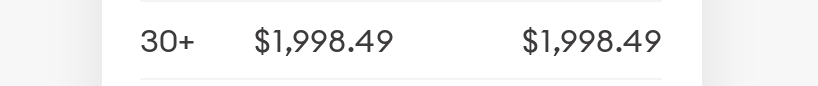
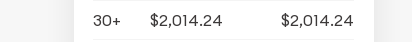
[140,20,394,60] 30+ $1,998.49 -> [93,10,223,30] 30+ $2,014.24
[522,20,662,60] $1,998.49 -> [281,10,354,30] $2,014.24

